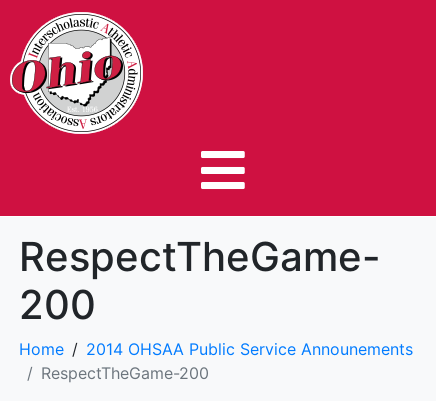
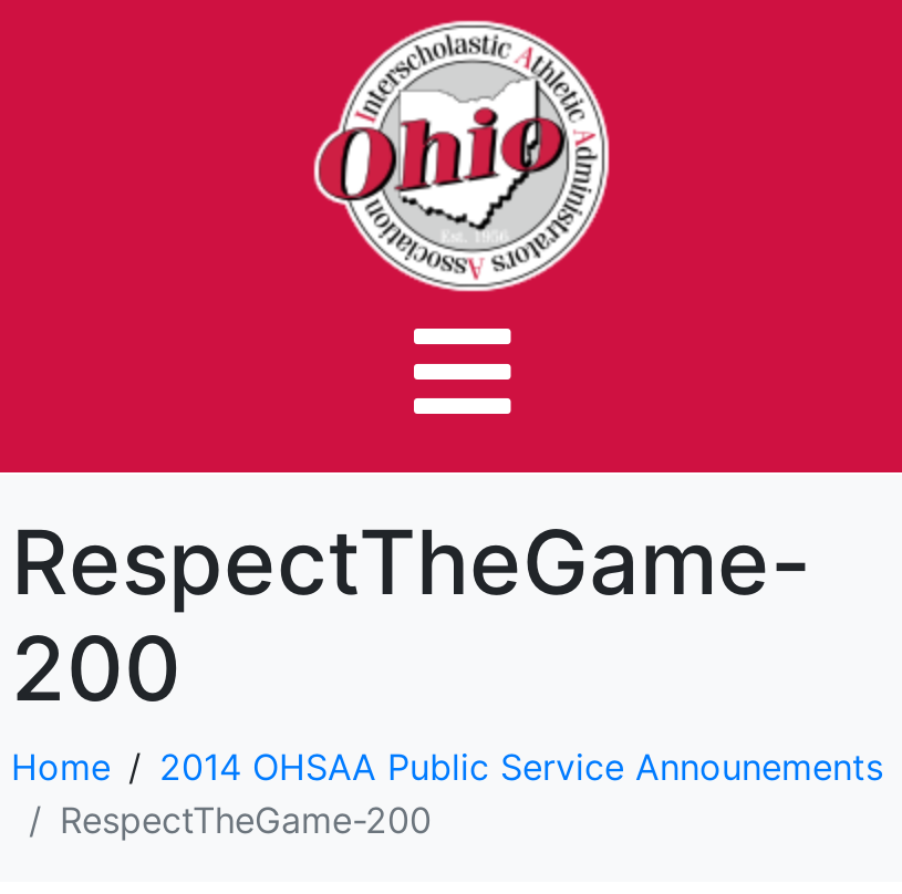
none -> [312,19,611,293] [image]
[9,11,144,135] [image] -> none

